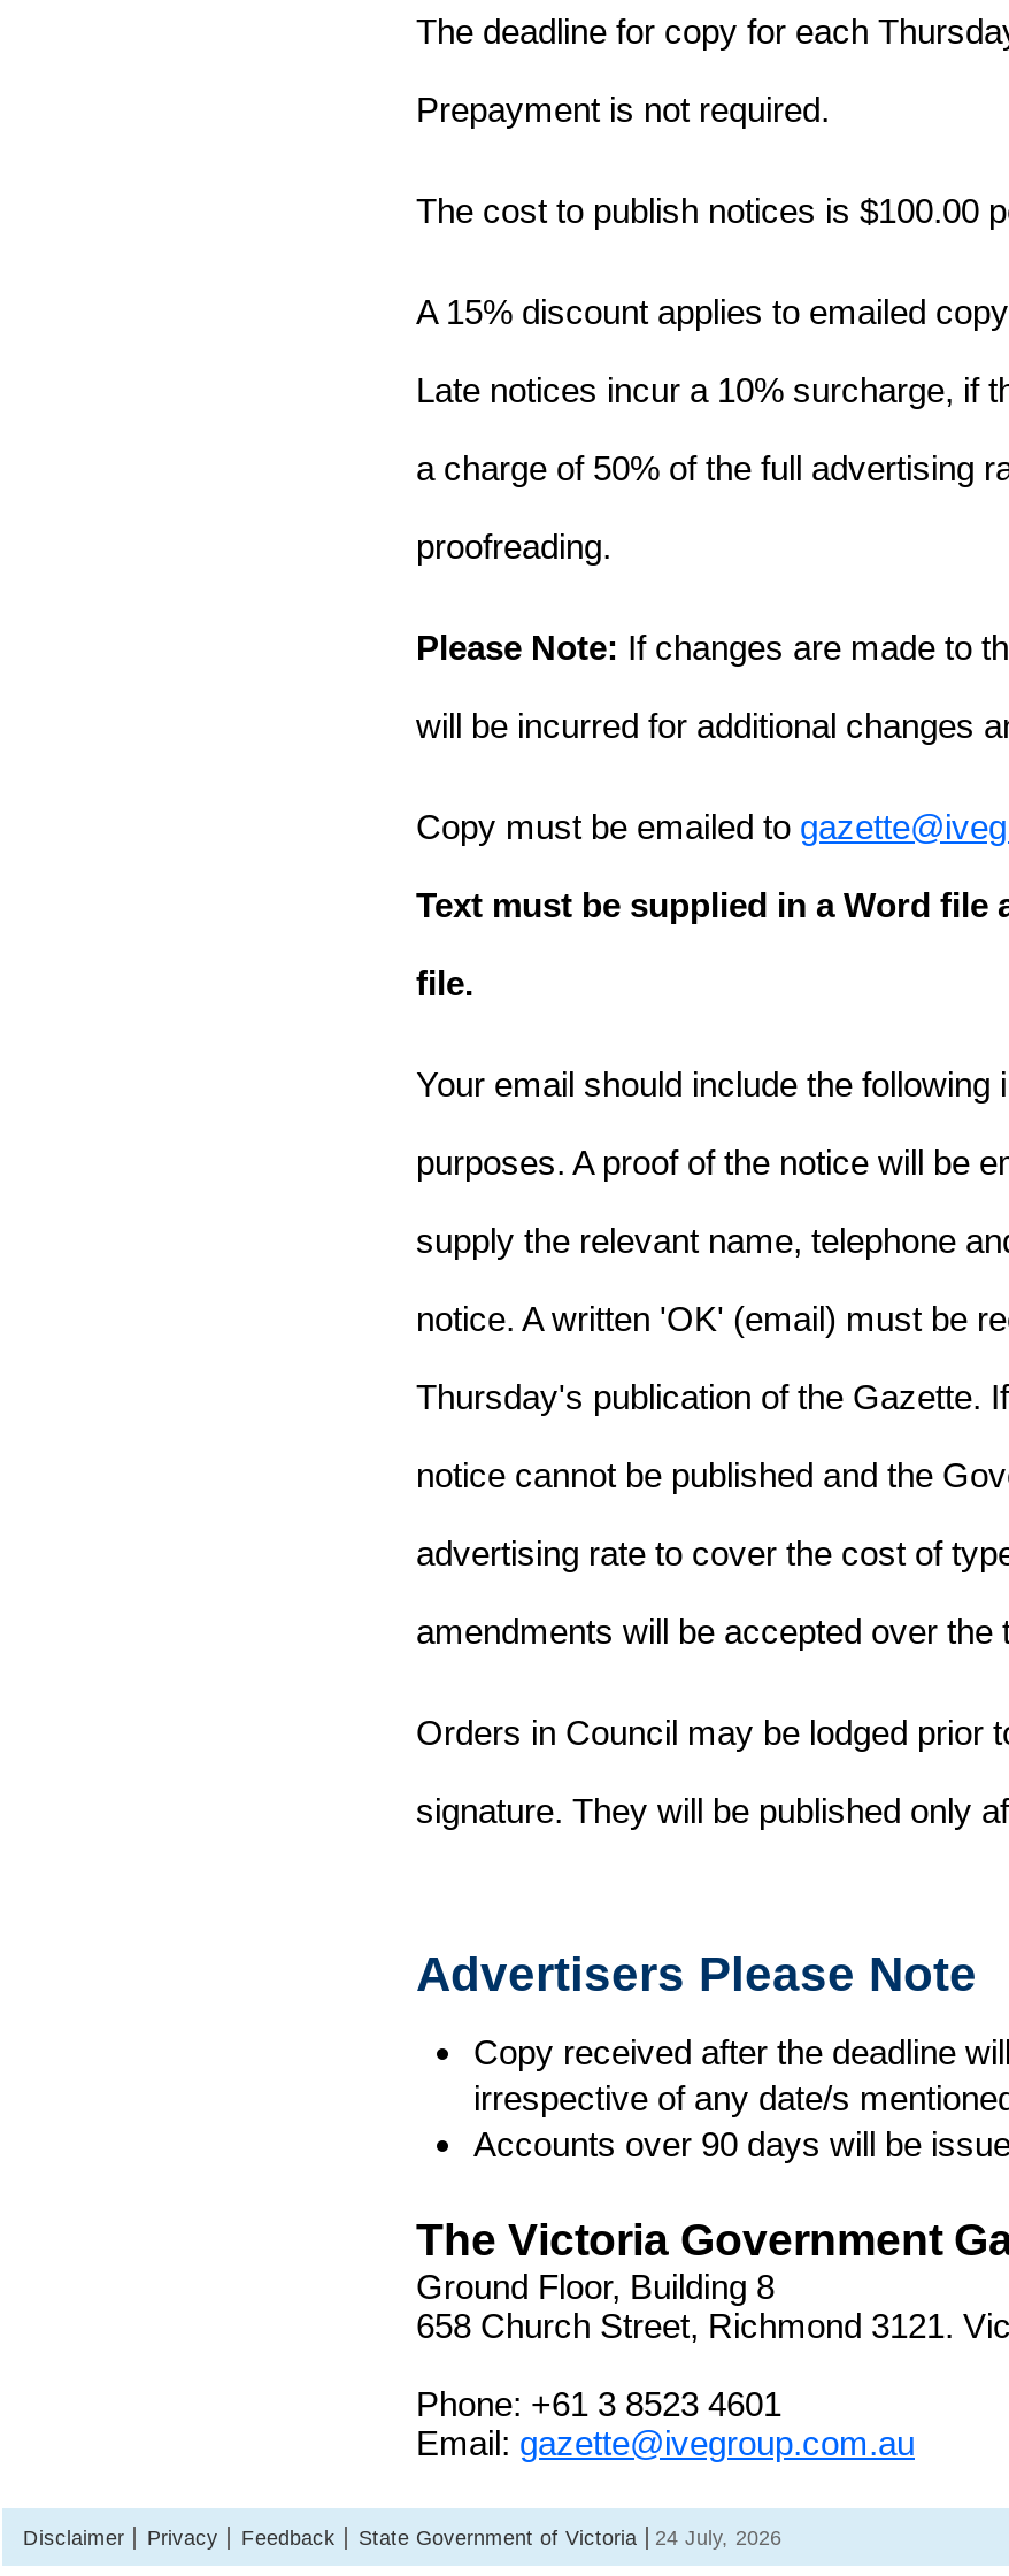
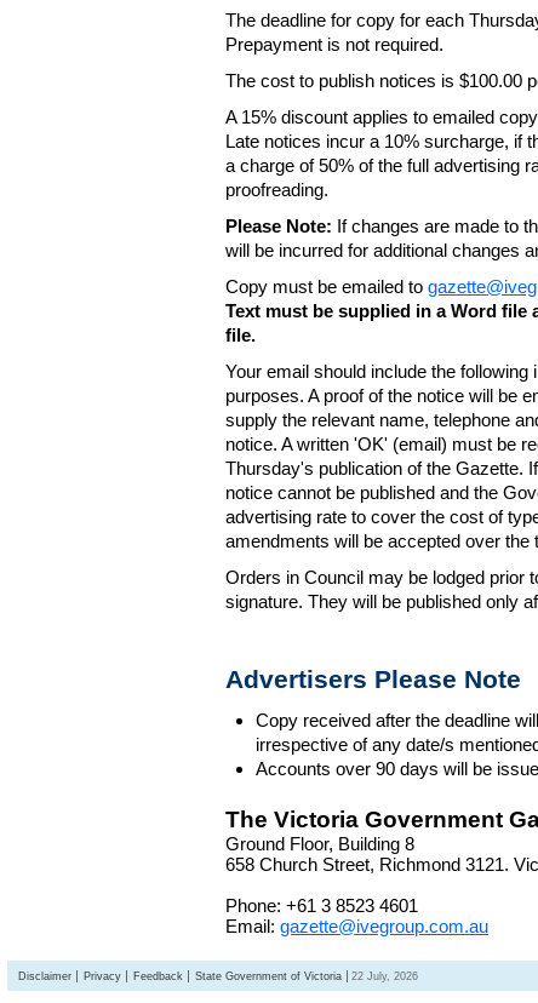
[23,2527,781,2550] Disclaimer Privacy Feedback State Government of Victoria 24 July, 2026 -> [18,970,418,982] Disclaimer Privacy Feedback State Government of Victoria 22 July, 2026

